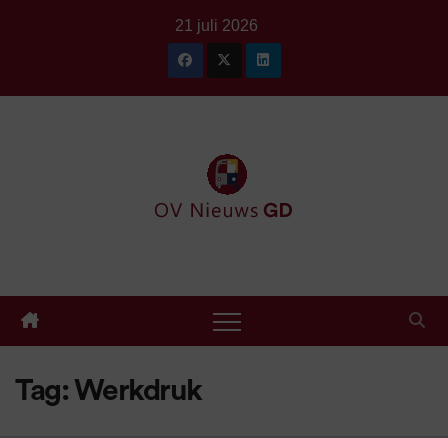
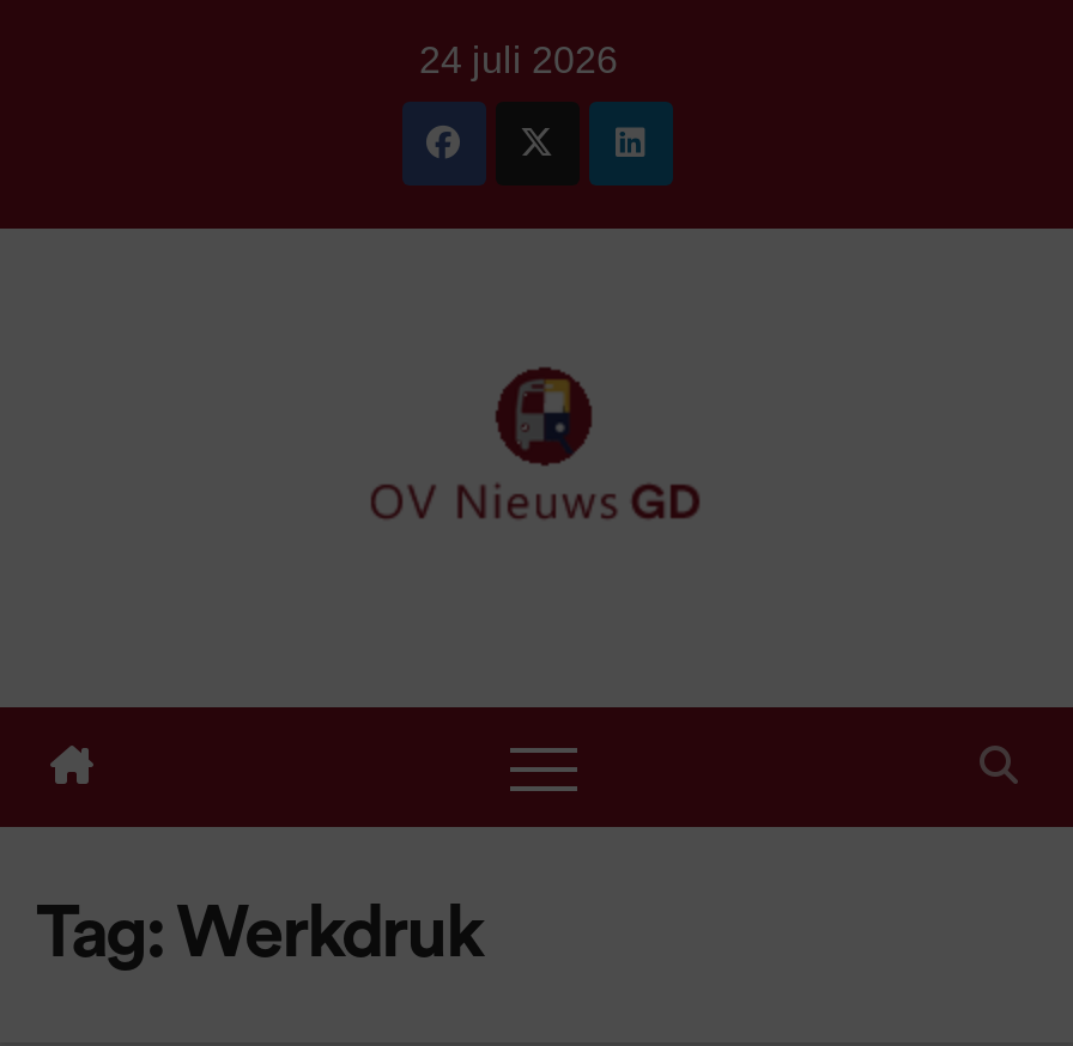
[175,17,258,34] 21 juli 2026 -> [419,39,618,80] 24 juli 2026

